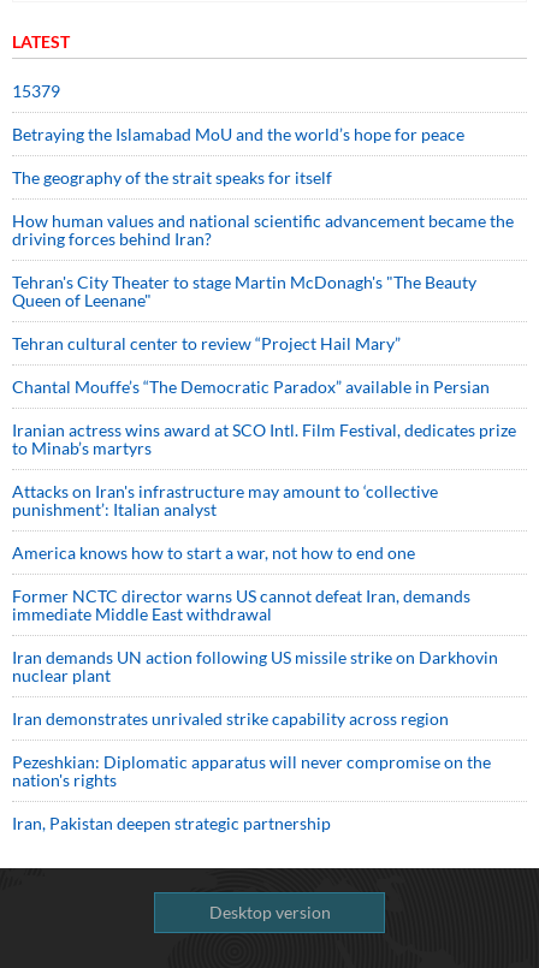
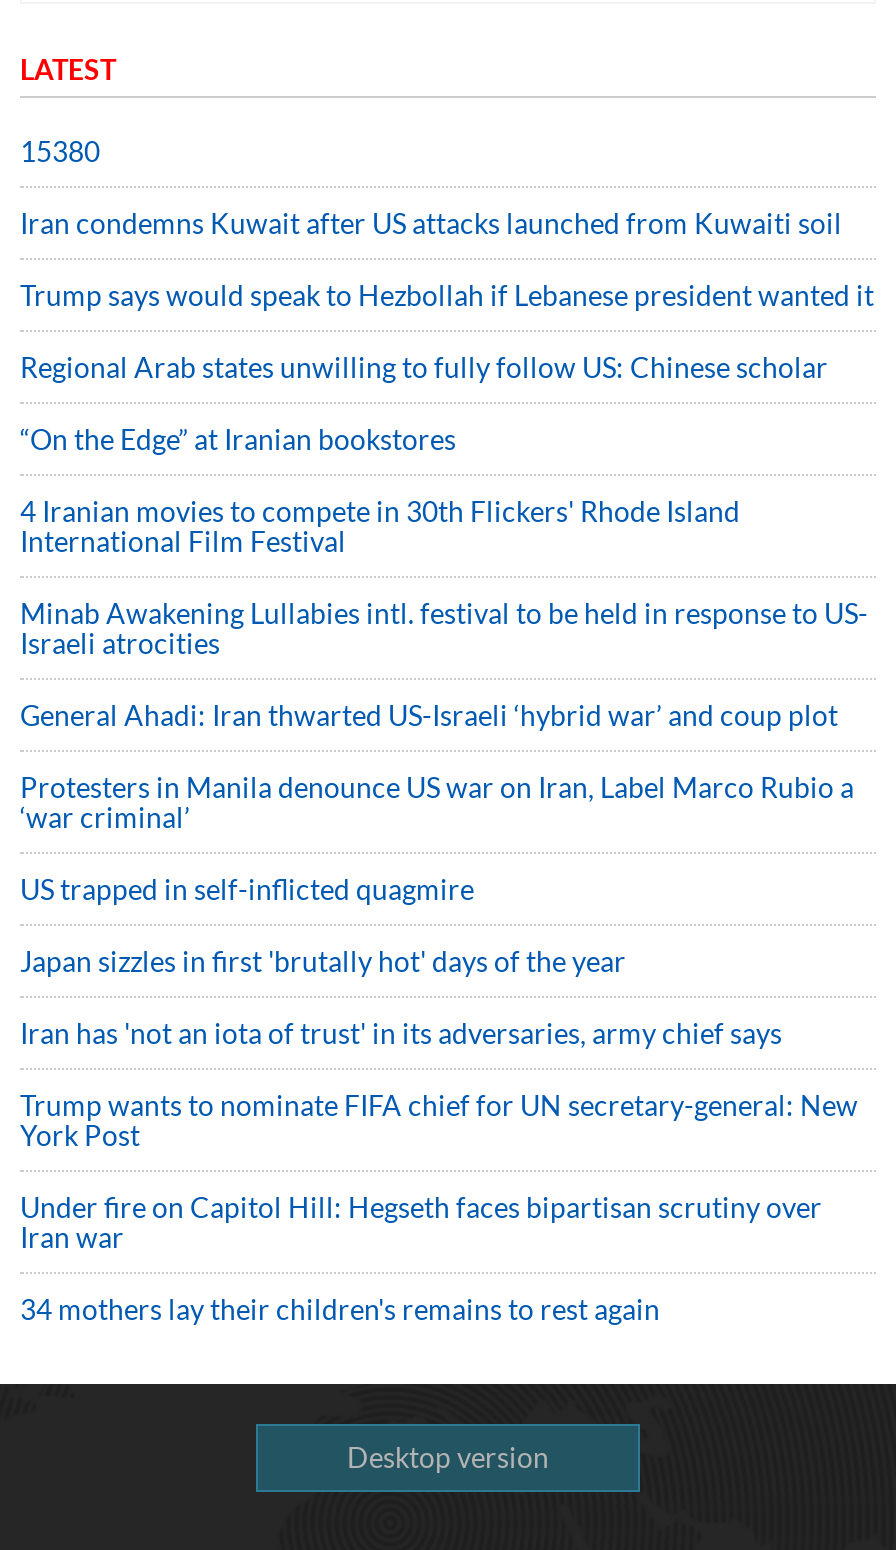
[12,81,60,101] 15379 -> [20,135,100,169] 15380
[12,124,464,145] Betraying the Islamabad MoU and the world’s hope for peace -> [20,207,842,241] Iran condemns Kuwait after US attacks launched from Kuwaiti soil
[12,168,332,188] The geography of the strait speaks for itself -> [20,279,874,313] Trump says would speak to Hezbollah if Lebanese president wanted it
[12,211,514,249] How human values and national scientific advancement became the | driving forces behind Iran? -> [20,351,828,385] Regional Arab states unwilling to fully follow US: Chinese scholar
[12,272,476,311] Tehran's City Theater to stage Martin McDonagh's "The Beauty | Queen of Leenane" -> [20,423,456,457] “On the Edge” at Iranian bookstores
[12,333,401,354] Tehran cultural center to review “Project Hail Mary” -> [20,495,740,559] 4 Iranian movies to compete in 30th Flickers' Rhode Island | International Film Festival
[12,377,490,397] Chantal Mouffe’s “The Democratic Paradox” available in Persian -> [20,597,868,661] Minab Awakening Lullabies intl. festival to be held in response to US- | Israeli atrocities
[12,420,516,459] Iranian actress wins award at SCO Intl. Film Festival, dedicates prize | to Minab’s martyrs -> [20,699,838,733] General Ahadi: Iran thwarted US-Israeli ‘hybrid war’ and coup plot
[12,481,438,520] Attacks on Iran's infrastructure may amount to ‘collective | punishment’: Italian analyst -> [20,771,854,835] Protesters in Manila denounce US war on Iran, Label Marco Rubio a | ‘war criminal’
[12,543,415,563] America knows how to start a war, not how to end one -> [20,873,480,907] US trapped in self-inflicted quagmire
[12,586,470,624] Former NCTC director warns US cannot defeat Iran, demands | immediate Middle East withdrawal -> [20,945,626,979] Japan sizzles in first 'brutally hot' days of the year
[12,647,498,686] Iran demands UN action following US missile strike on Darkhovin | nuclear plant -> [20,1017,788,1051] Iran has 'not an iota of trust' in its adversaries, army chief says
[12,709,449,729] Iran demonstrates unrivaled strike capability across region -> [20,1089,858,1153] Trump wants to nominate FIFA chief for UN secretary-general: New | York Post
[12,752,491,790] Pezeshkian: Diplomatic apparatus will never compromise on the | nation's rights -> [20,1191,822,1255] Under fire on Capitol Hill: Hegseth faces bipartisan scrutiny over | Iran war
[12,813,331,834] Iran, Pakistan deepen strategic partnership -> [20,1293,660,1327] 34 mothers lay their children's remains to rest again

